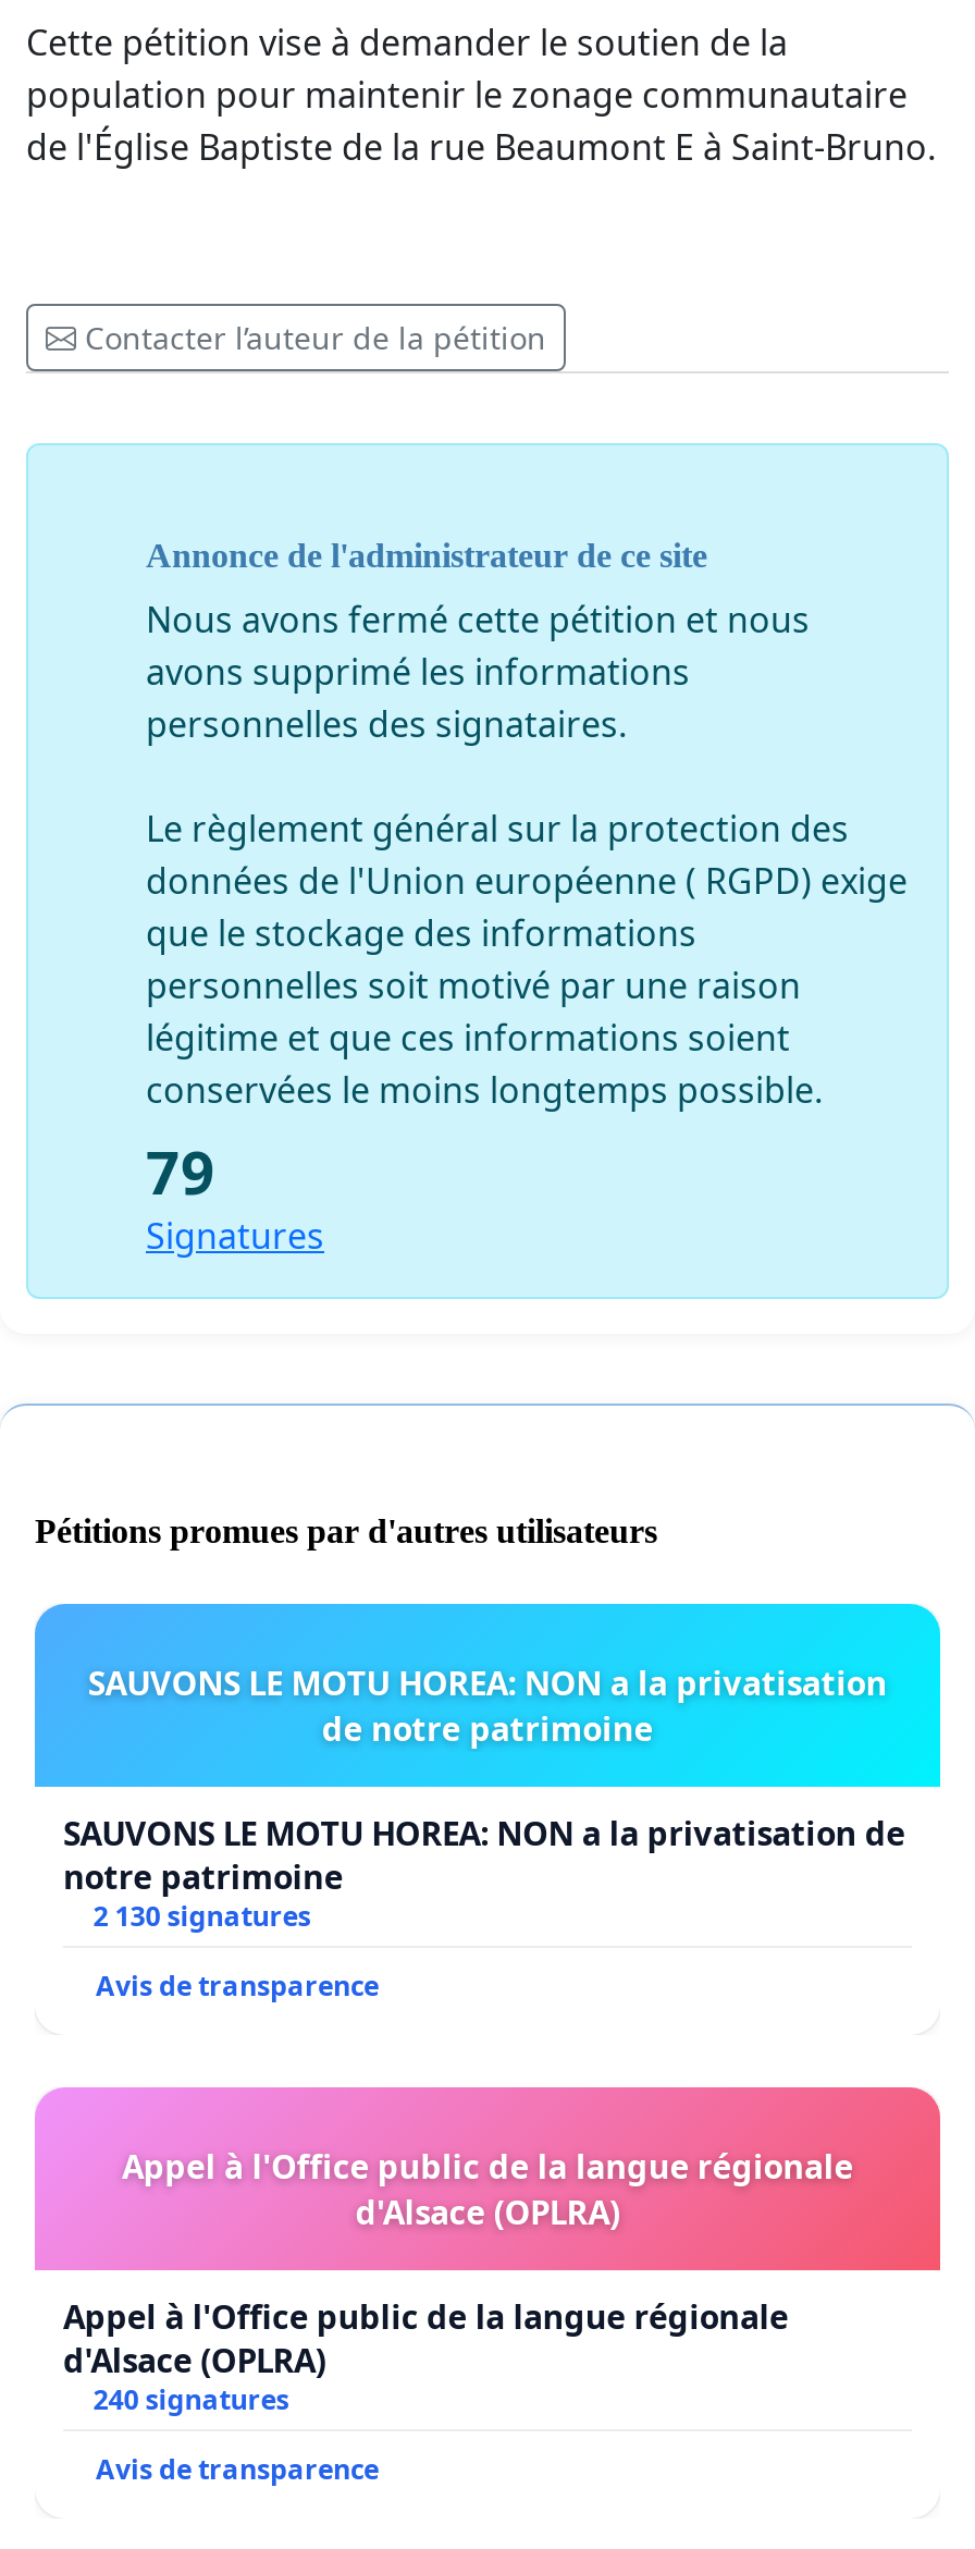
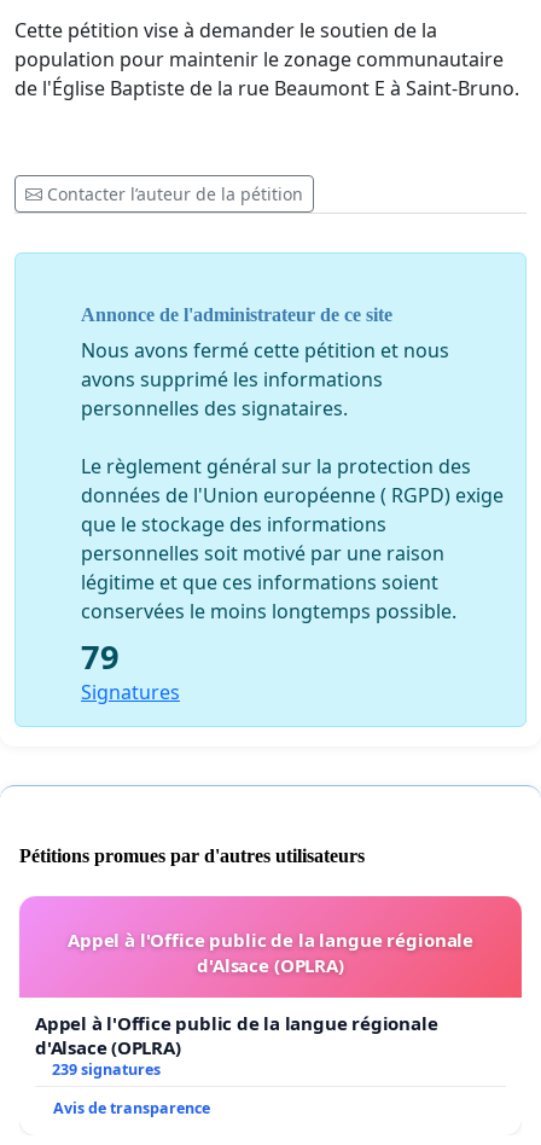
[35,1604,942,2004] [image] | SAUVONS LE MOTU HOREA: NON a la privatisation | de notre patrimoine | SAUVONS LE MOTU HOREA: NON a la privatisation de | notre patrimoine | 2 130 signatures | Avis de transparence -> none
[93,2381,289,2418] 240 signatures -> [52,1059,160,1079] 239 signatures

